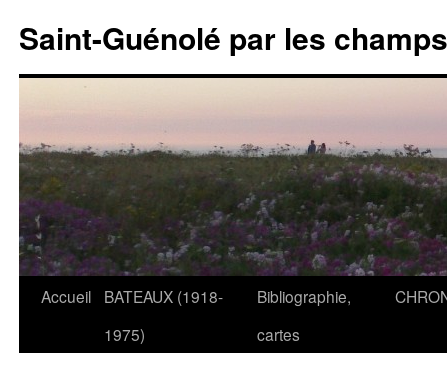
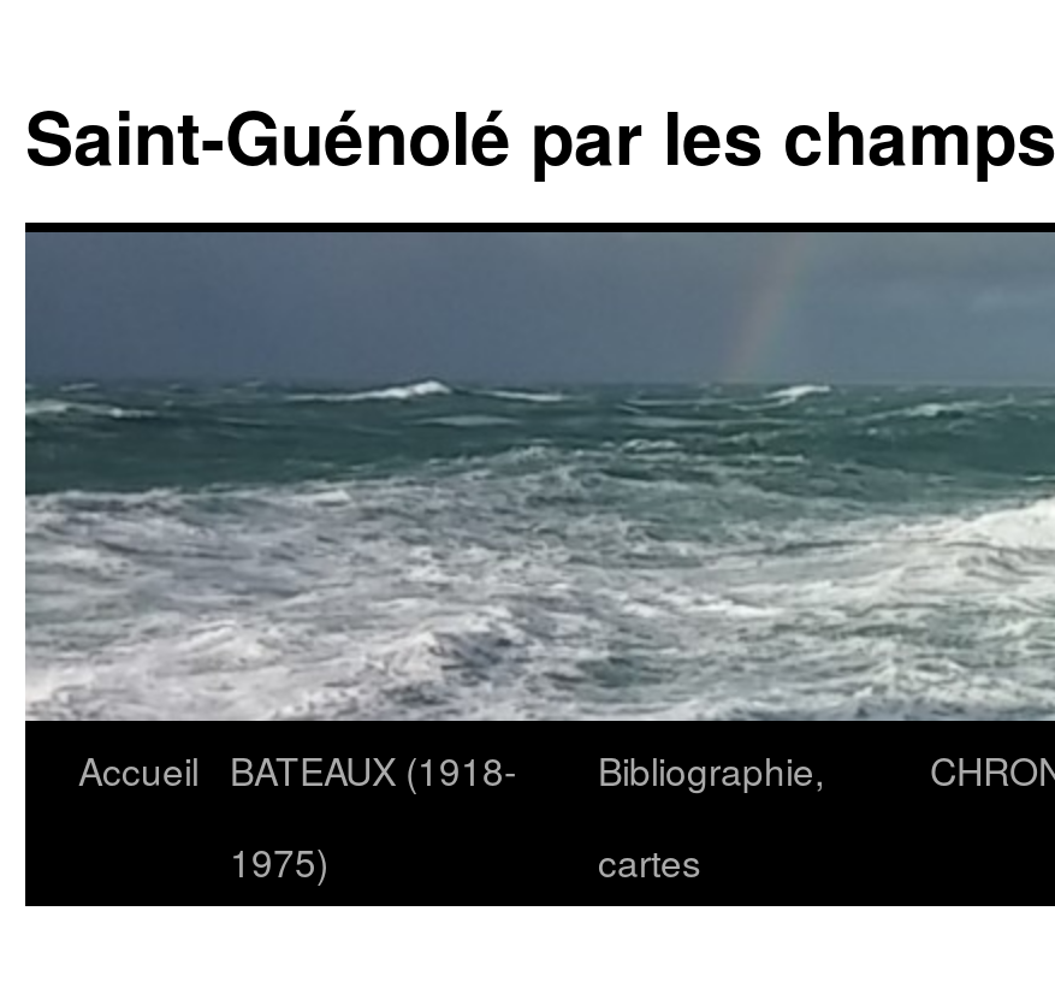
[18,77,444,276] [image] -> [23,235,1048,723] [image]

